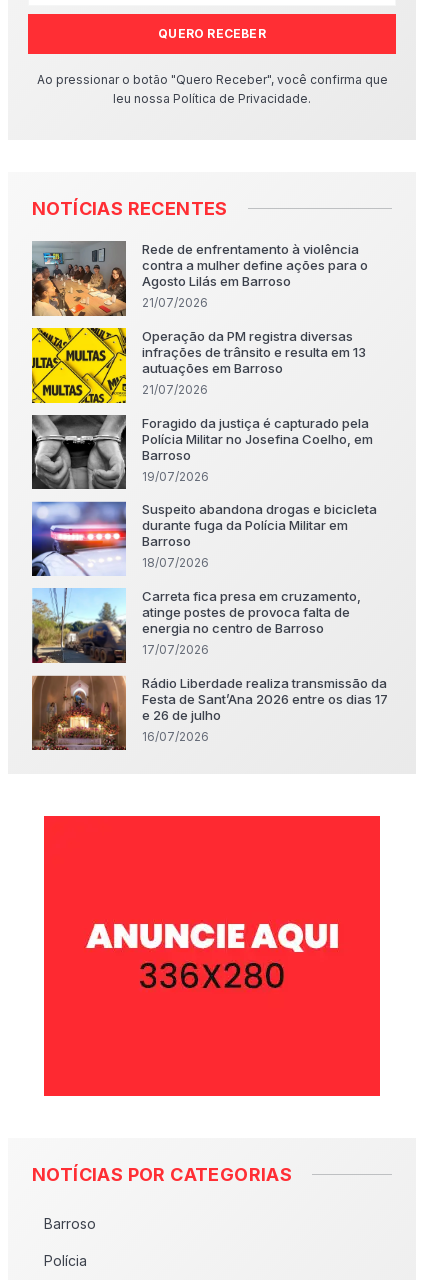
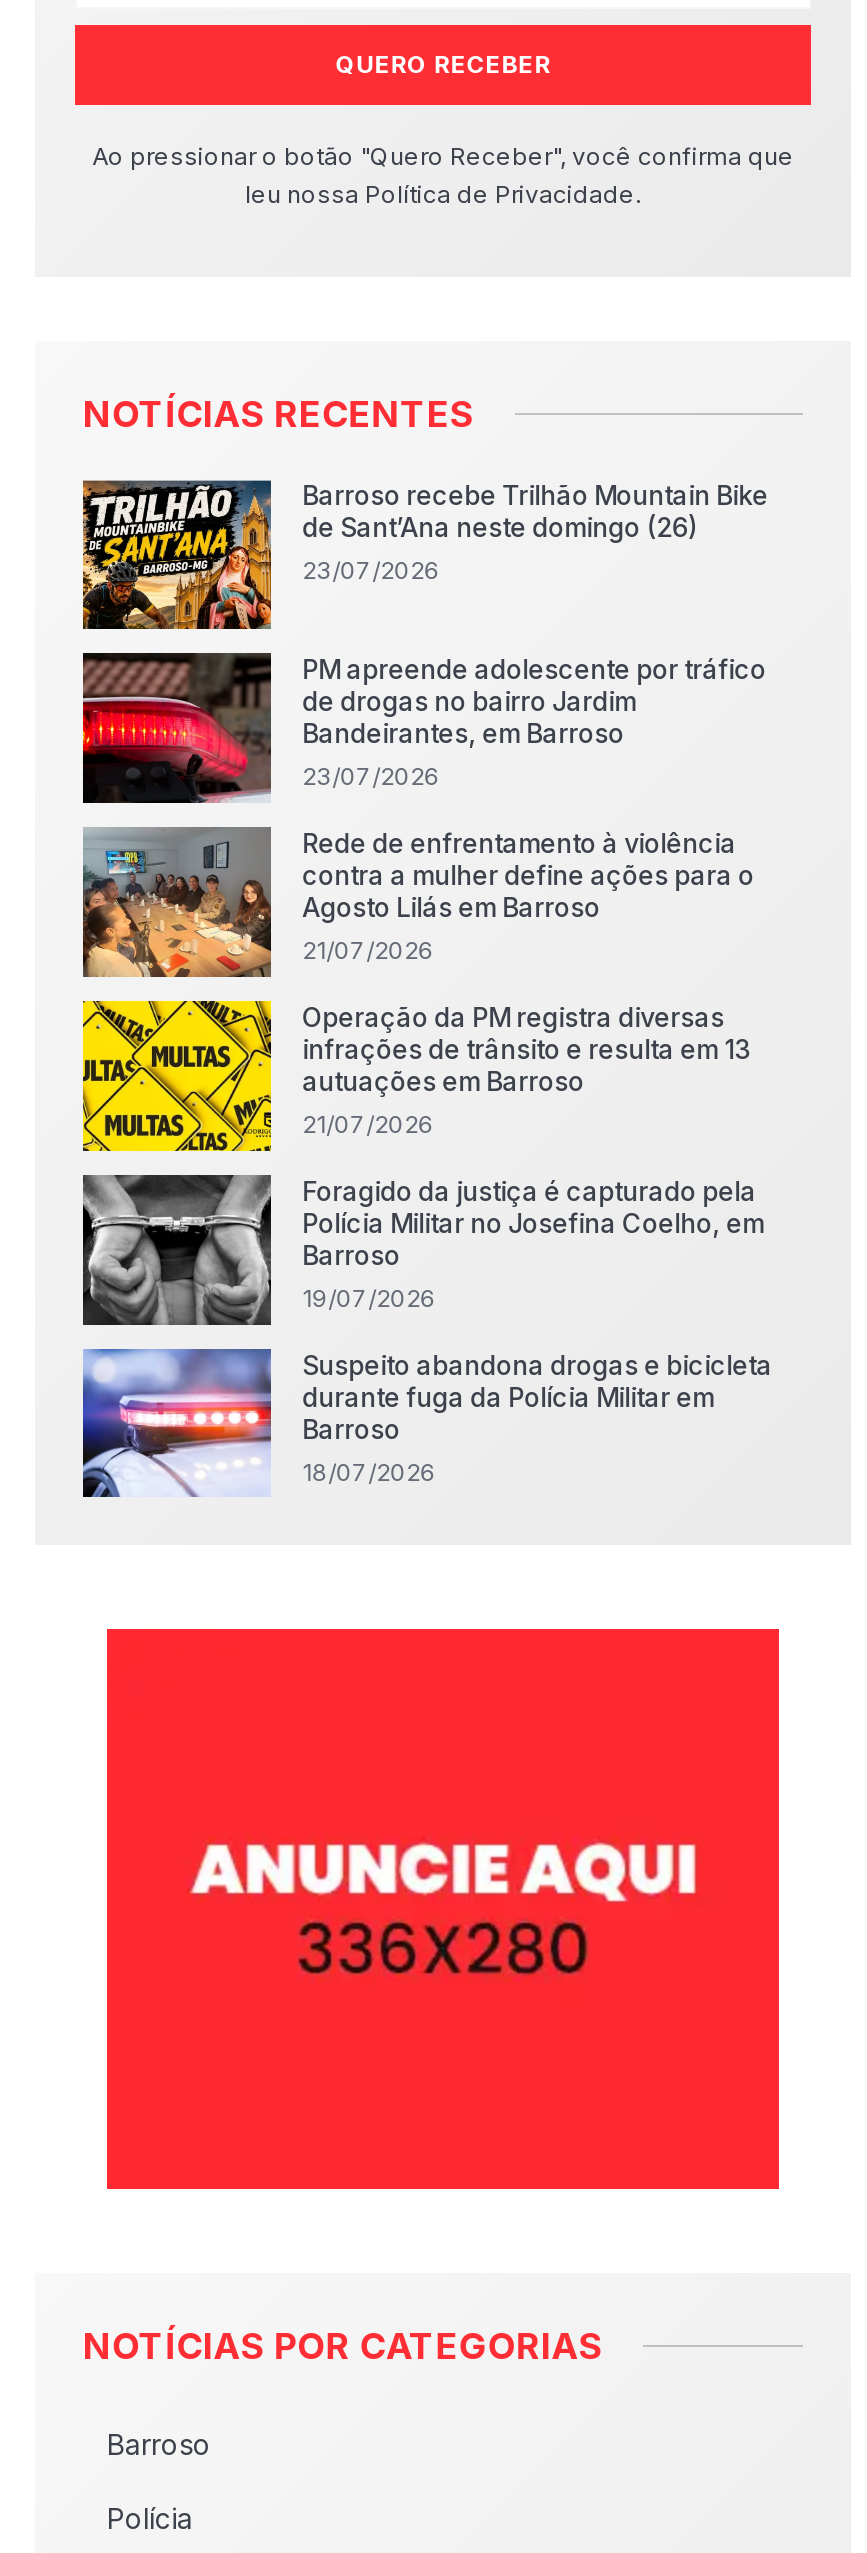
none -> [81,480,768,791] [image] | Barroso recebe Trilhão Mountain Bike | de Sant’Ana neste domingo (26) | 23/07/2026 | PM apreende adolescente por tráfico | de drogas no bairro Jardim | Bandeirantes, em Barroso | 23/07/2026
none -> [81,650,273,806] [image]
moved [30,240,377,570] -> [79,826,772,1486]: [image] | Rede de enfrentamento à violência | contra a mulher define ações para o | ... | Barroso | 18/07/2026
[32,588,388,744] [image] | Carreta fica presa em cruzamento, | atinge postes de provoca falta de | energia no centro de Barroso | 17/07/2026 | Rádio Liberdade realiza transmissão da | Festa de Sant’Ana 2026 entre os dias 17 | e 26 de julho | 16/07/2026 -> none
[31,675,127,751] [image] -> none

